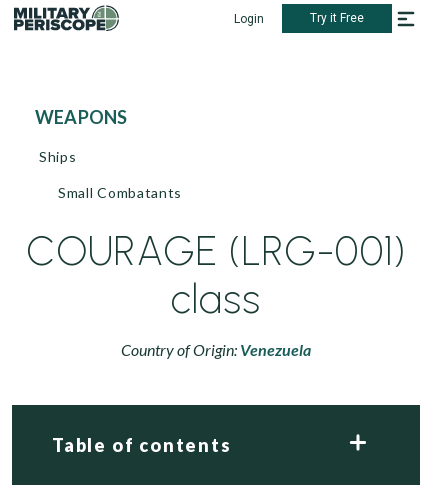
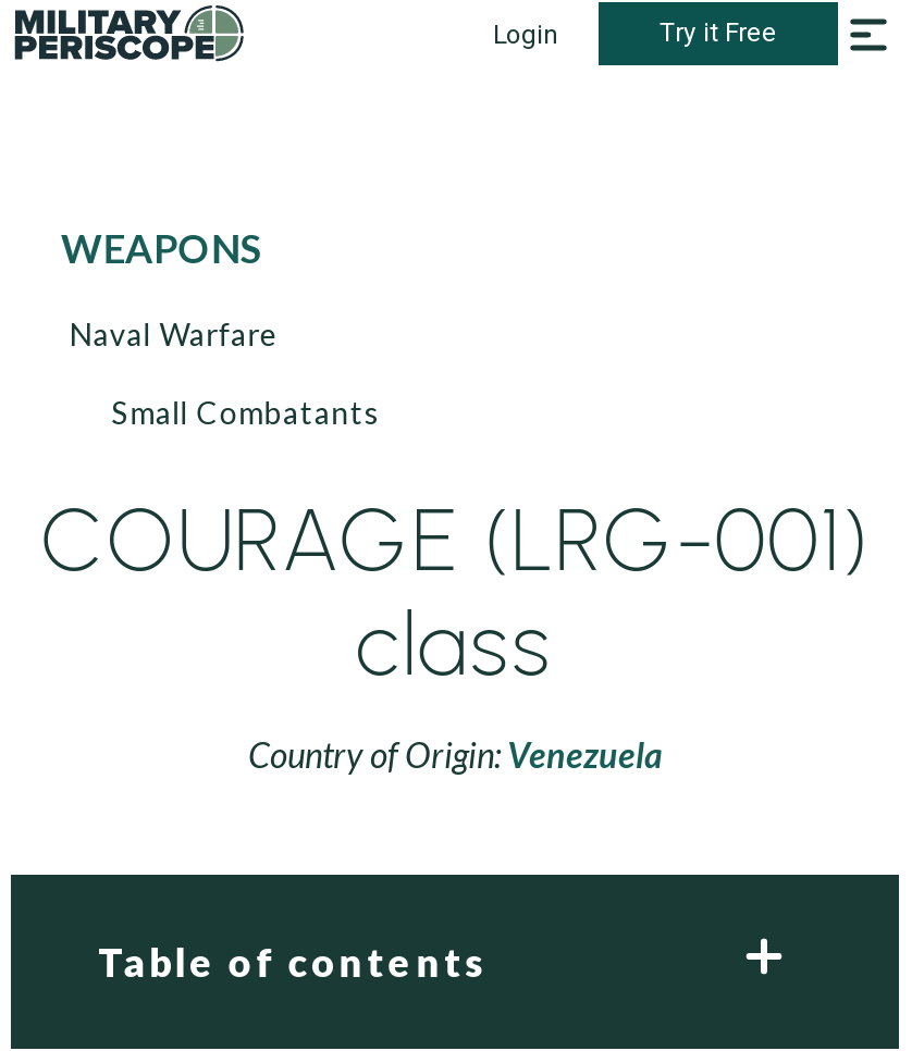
[39,148,76,165] Ships -> [70,316,279,353] Naval Warfare

